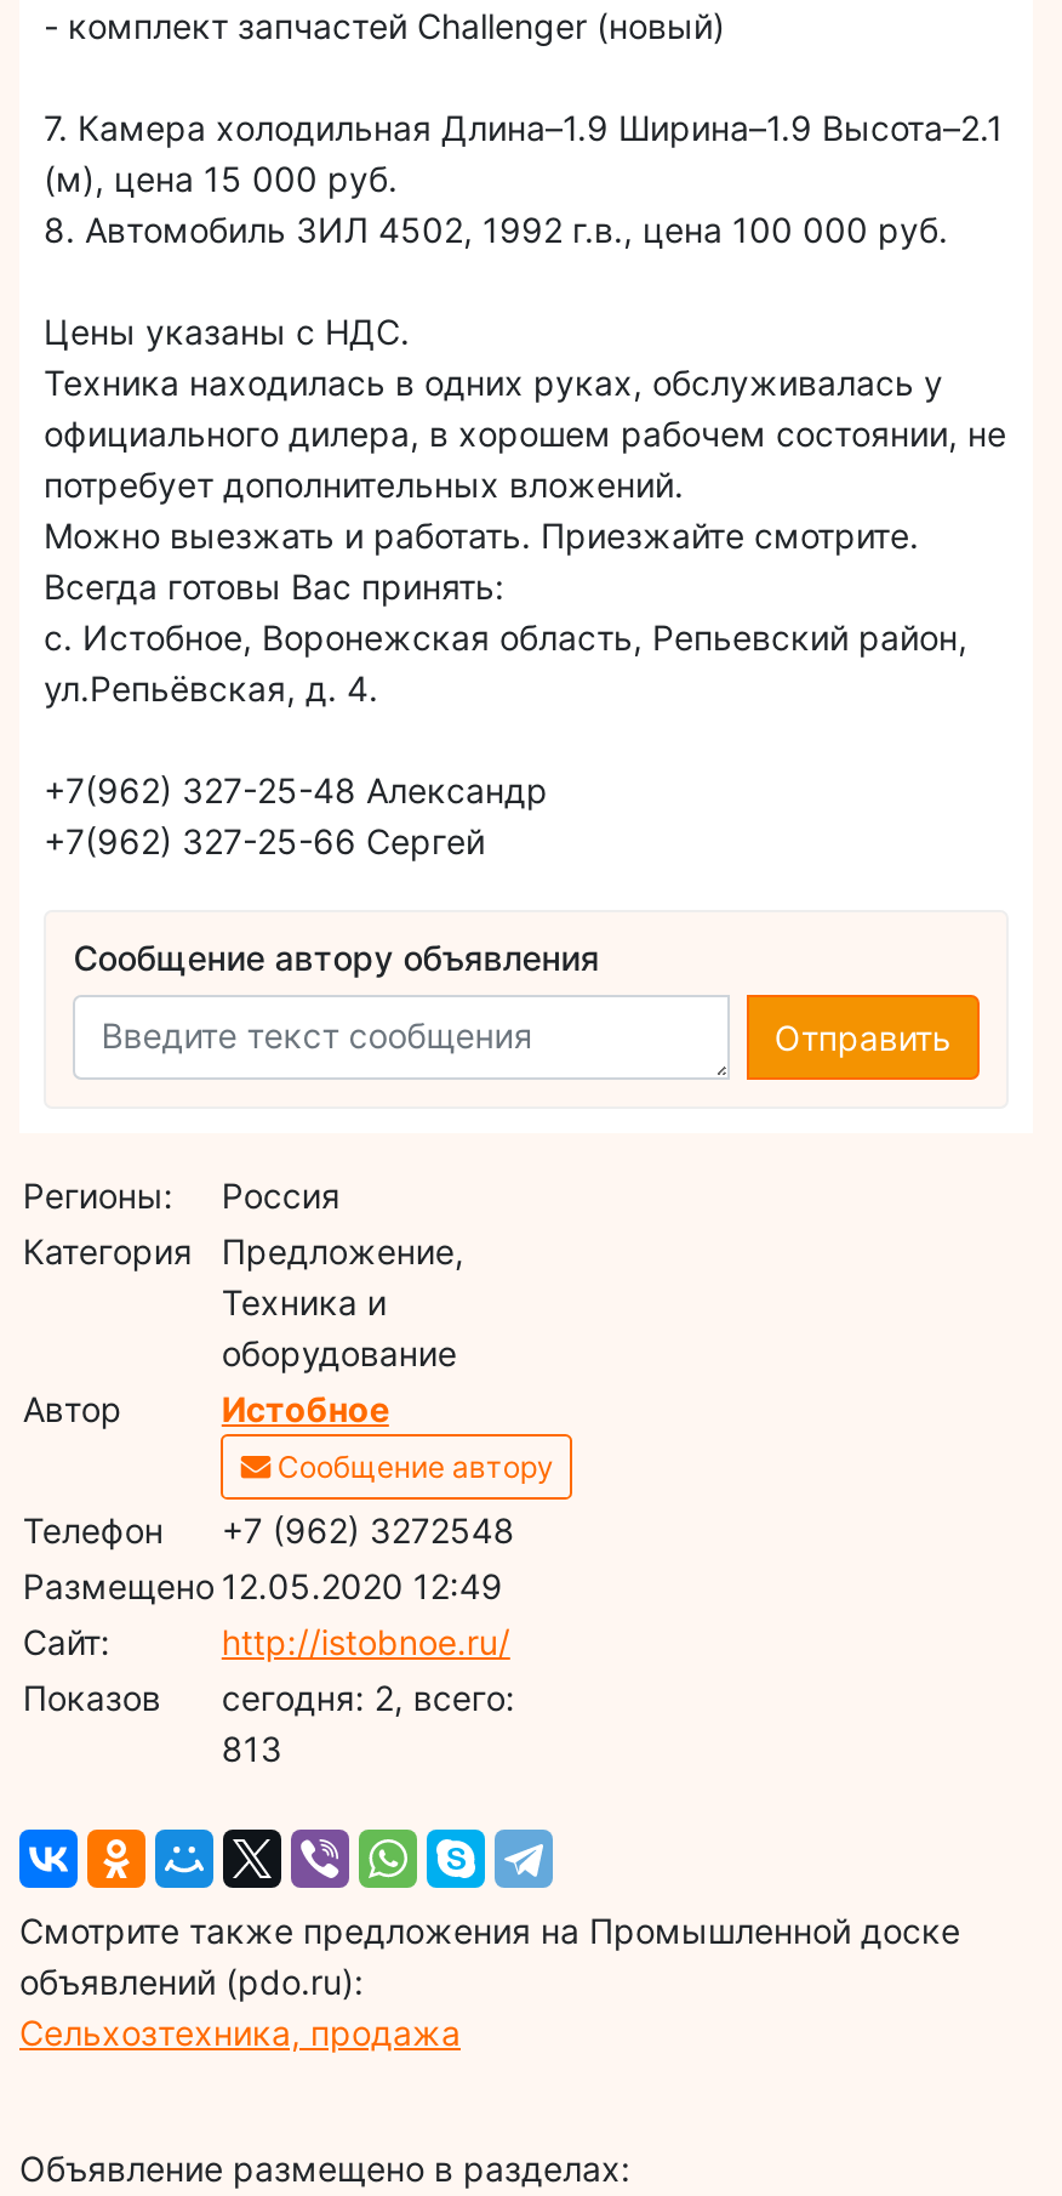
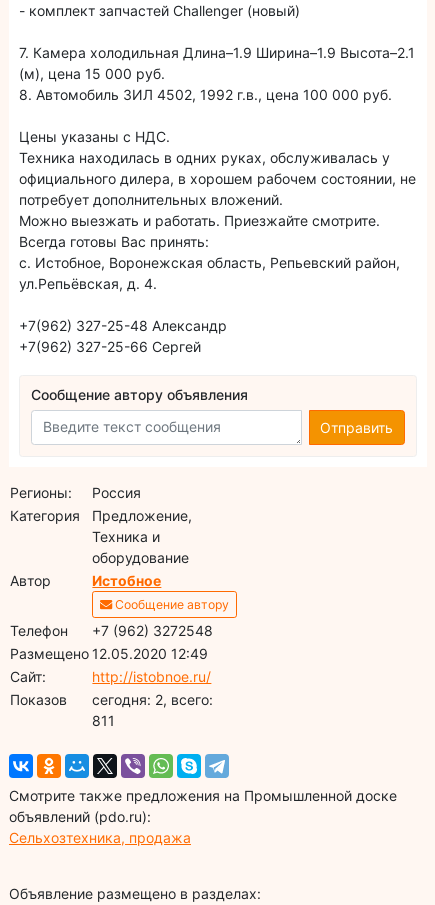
[222,1728,282,1769] 813 -> [92,712,115,729] 811

